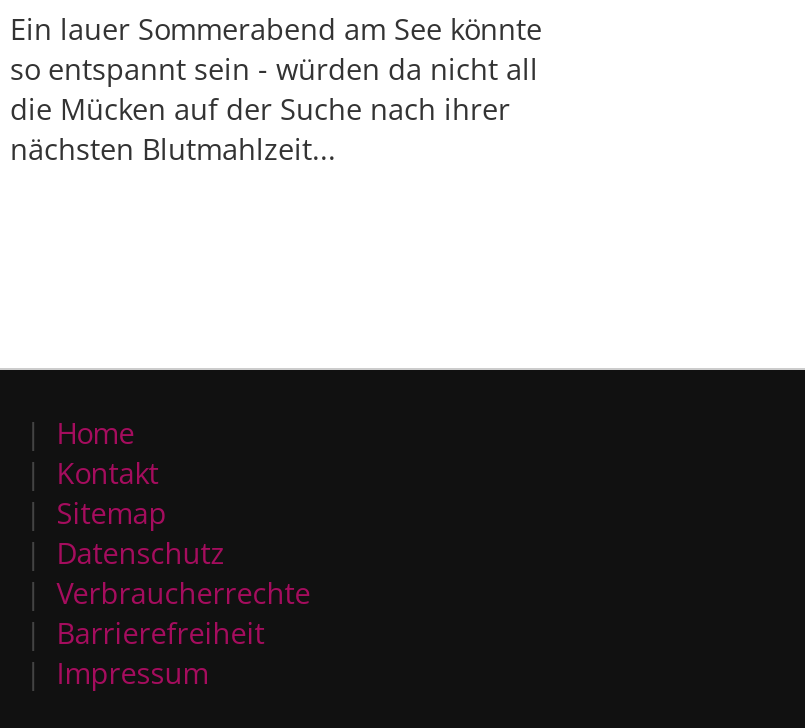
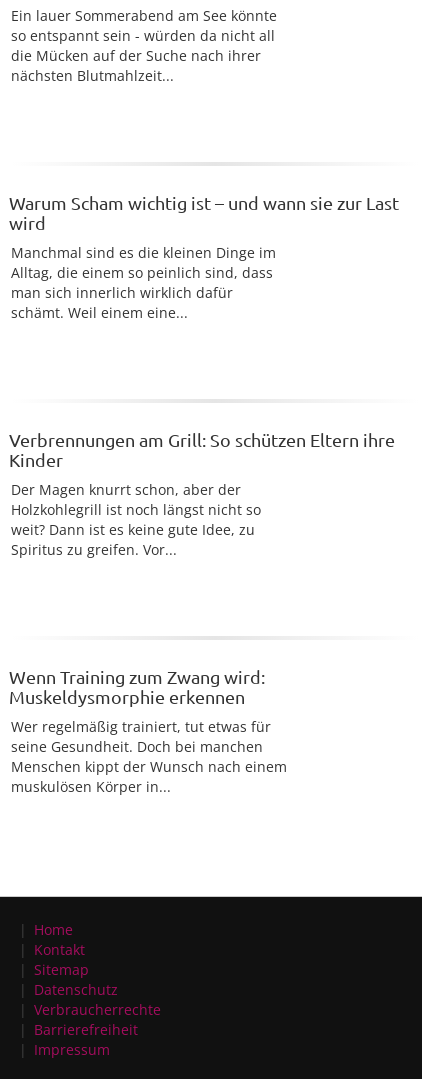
none -> [9,192,399,322] Warum Scham wichtig ist – und wann sie zur Last | wird | Manchmal sind es die kleinen Dinge im | Alltag, die einem so peinlich sind, dass | man sich innerlich wirklich dafür | schämt. Weil einem eine...
none -> [9,429,395,559] Verbrennungen am Grill: So schützen Eltern ihre | Kinder | Der Magen knurrt schon, aber der | Holzkohlegrill ist noch längst nicht so | weit? Dann ist es keine gute Idee, zu | Spiritus zu greifen. Vor...
none -> [9,666,287,796] Wenn Training zum Zwang wird: | Muskeldysmorphie erkennen | Wer regelmäßig trainiert, tut etwas für | seine Gesundheit. Doch bei manchen | Menschen kippt der Wunsch nach einem | muskulösen Körper in...

